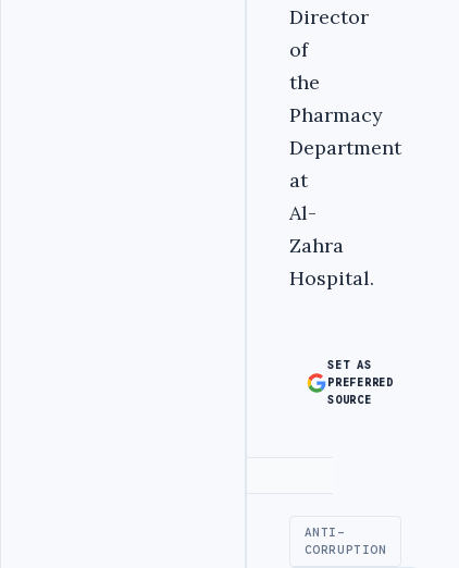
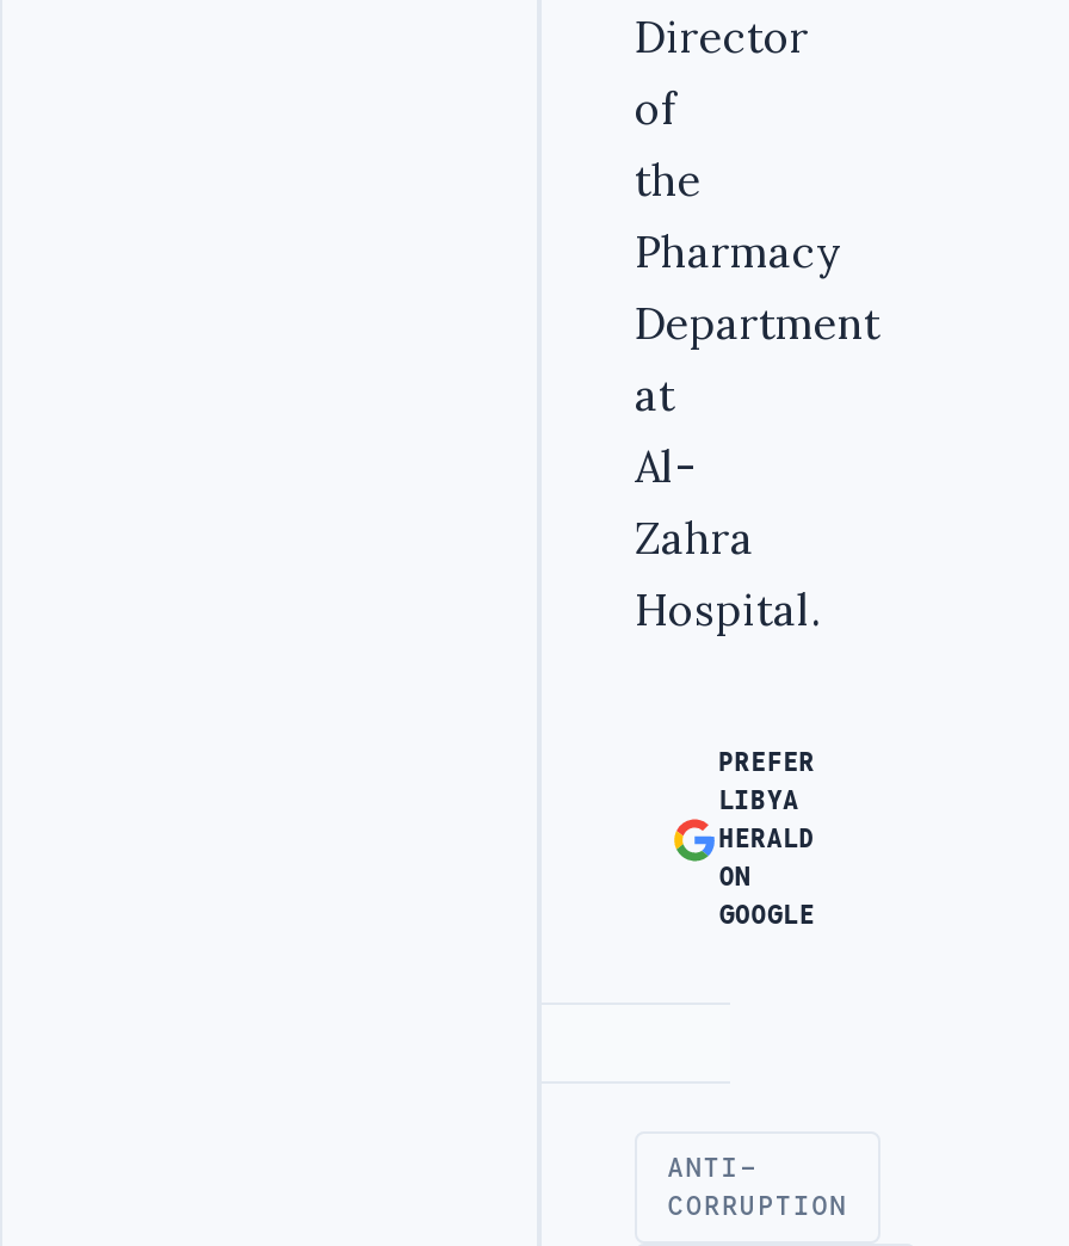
[328,358,394,407] SET AS | PREFERRED | SOURCE -> [719,747,815,931] PREFER | LIBYA | HERALD | ON | GOOGLE

